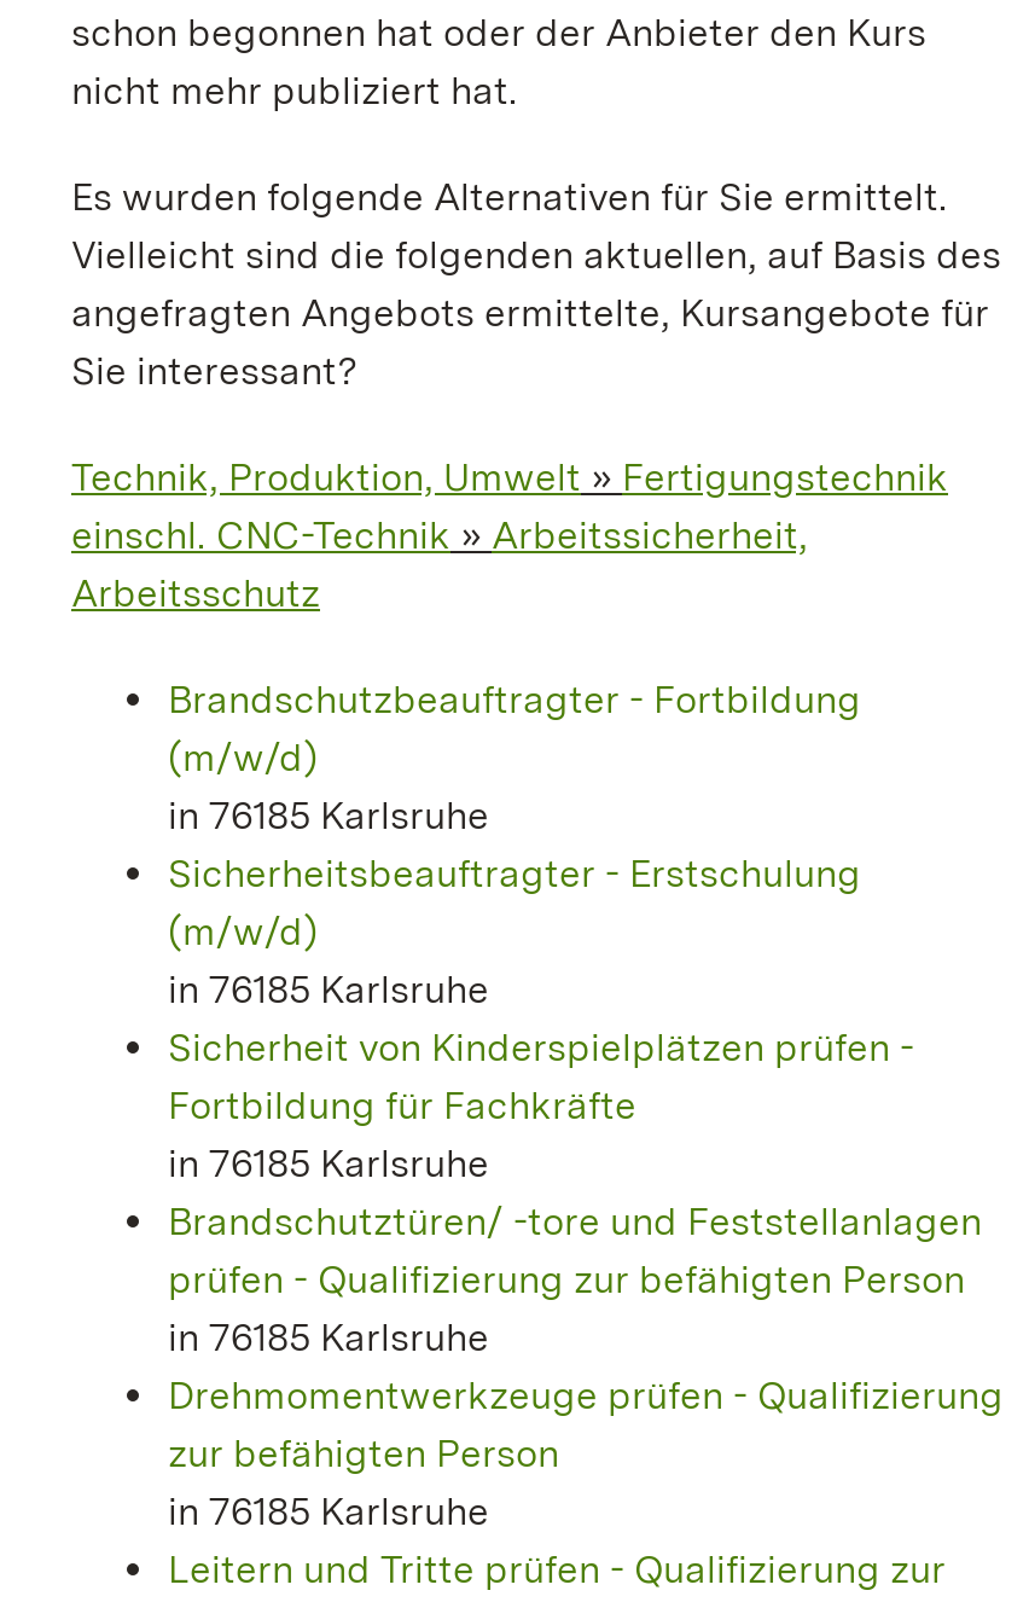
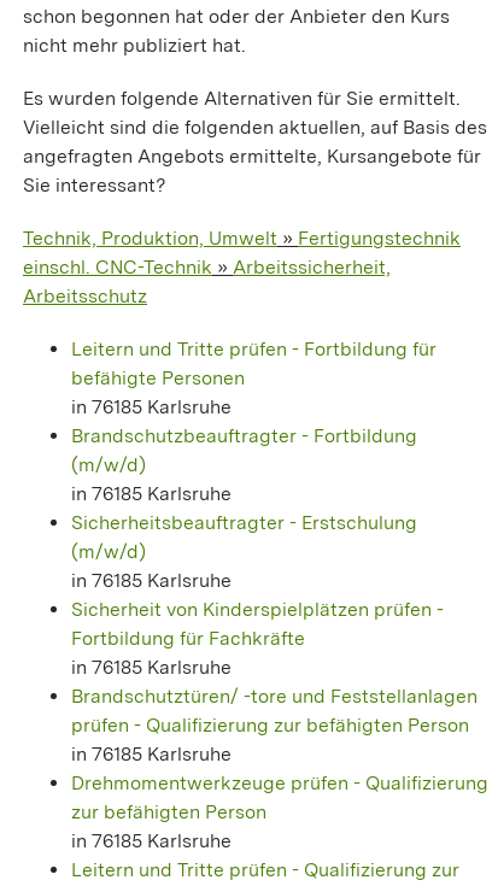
none -> [71,338,437,418] Leitern und Tritte prüfen - Fortbildung für | befähigte Personen | in 76185 Karlsruhe

